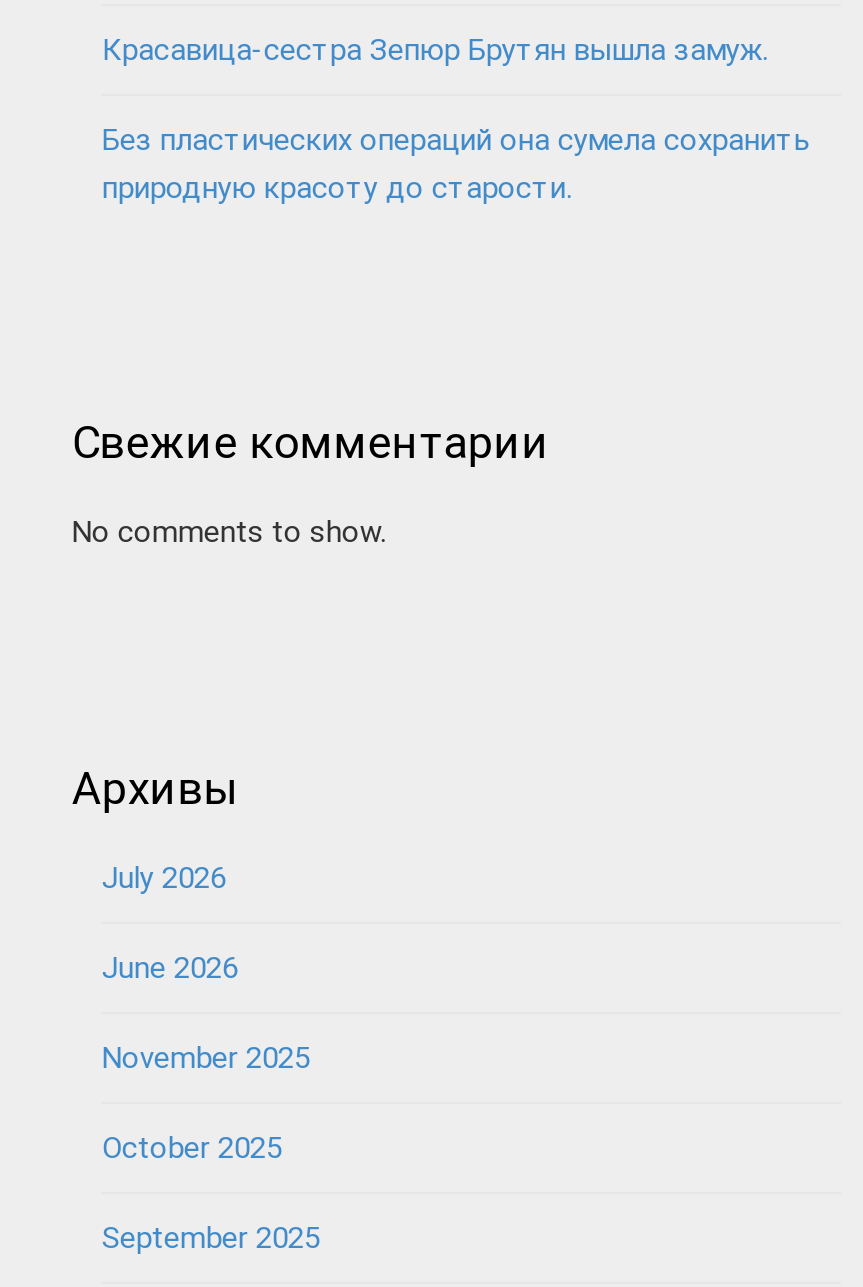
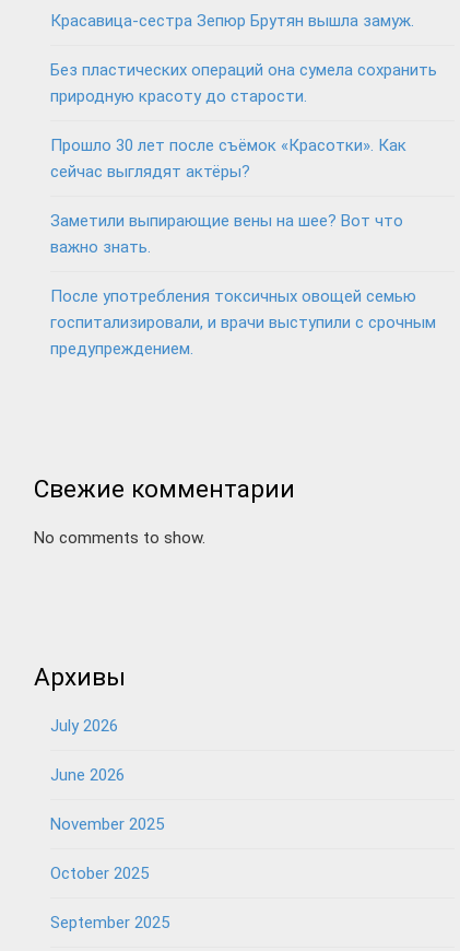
none -> [51,136,436,359] Прошло 30 лет после съёмок «Красотки». Как | сейчас выглядят актёры? | Заметили выпирающие вены на шее? Вот что | важно знать. | После употребления токсичных овощей семью | госпитализировали, и врачи выступили с срочным | предупреждением.

